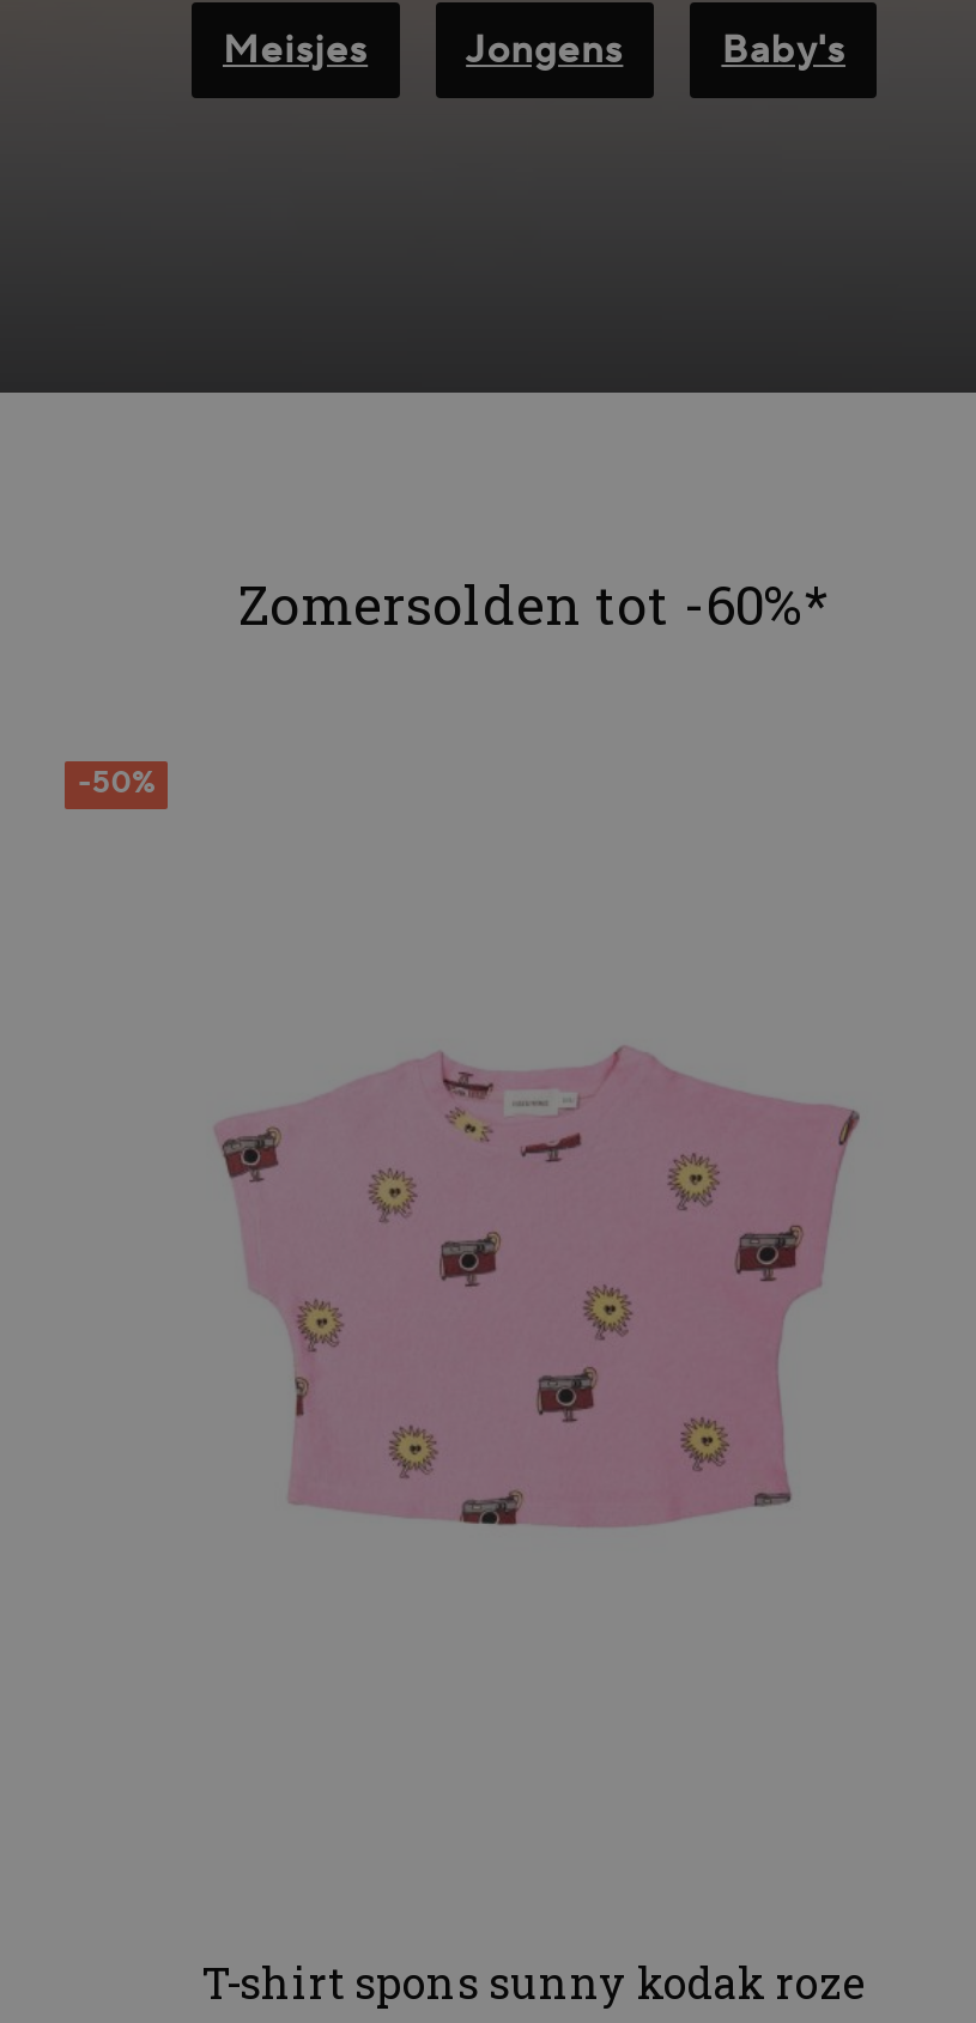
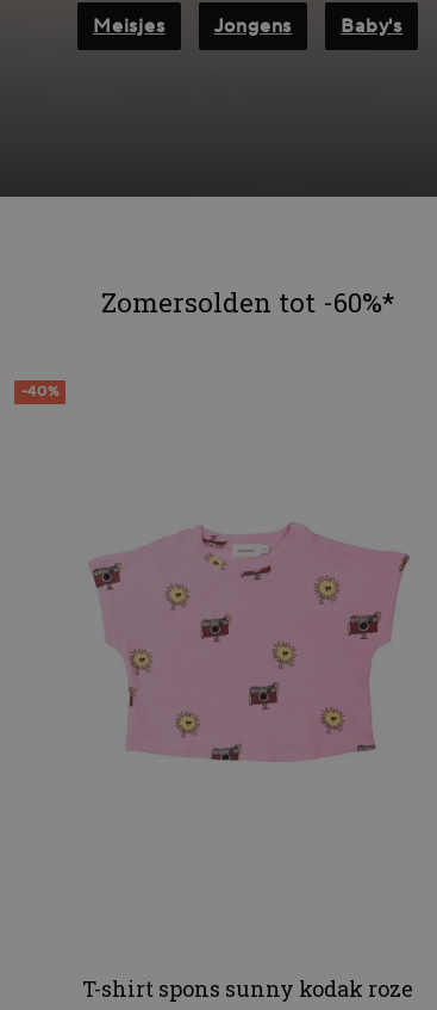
[78,766,155,802] -50% -> [21,383,59,401] -40%

